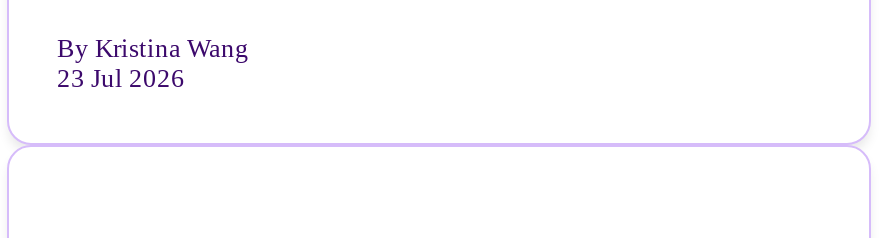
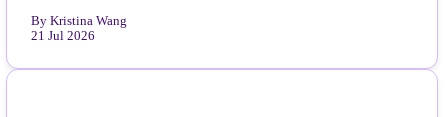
[57,66,185,94] 23 Jul 2026 -> [31,29,95,43] 21 Jul 2026

